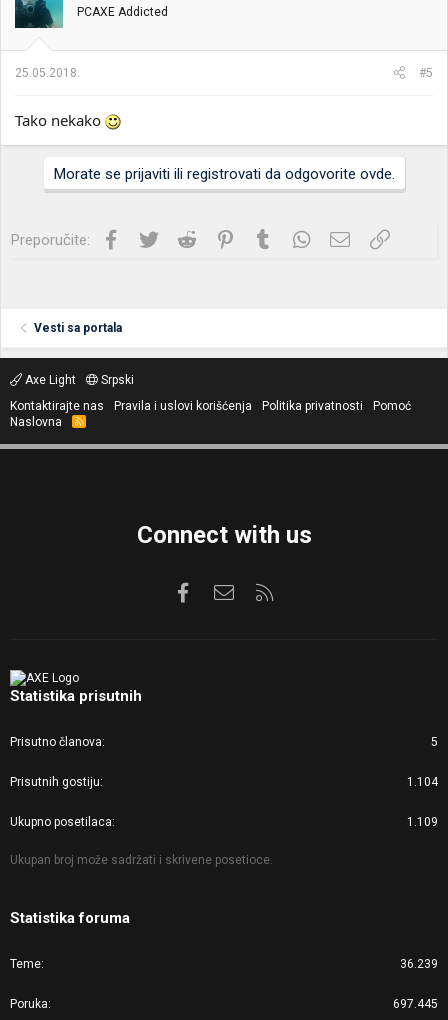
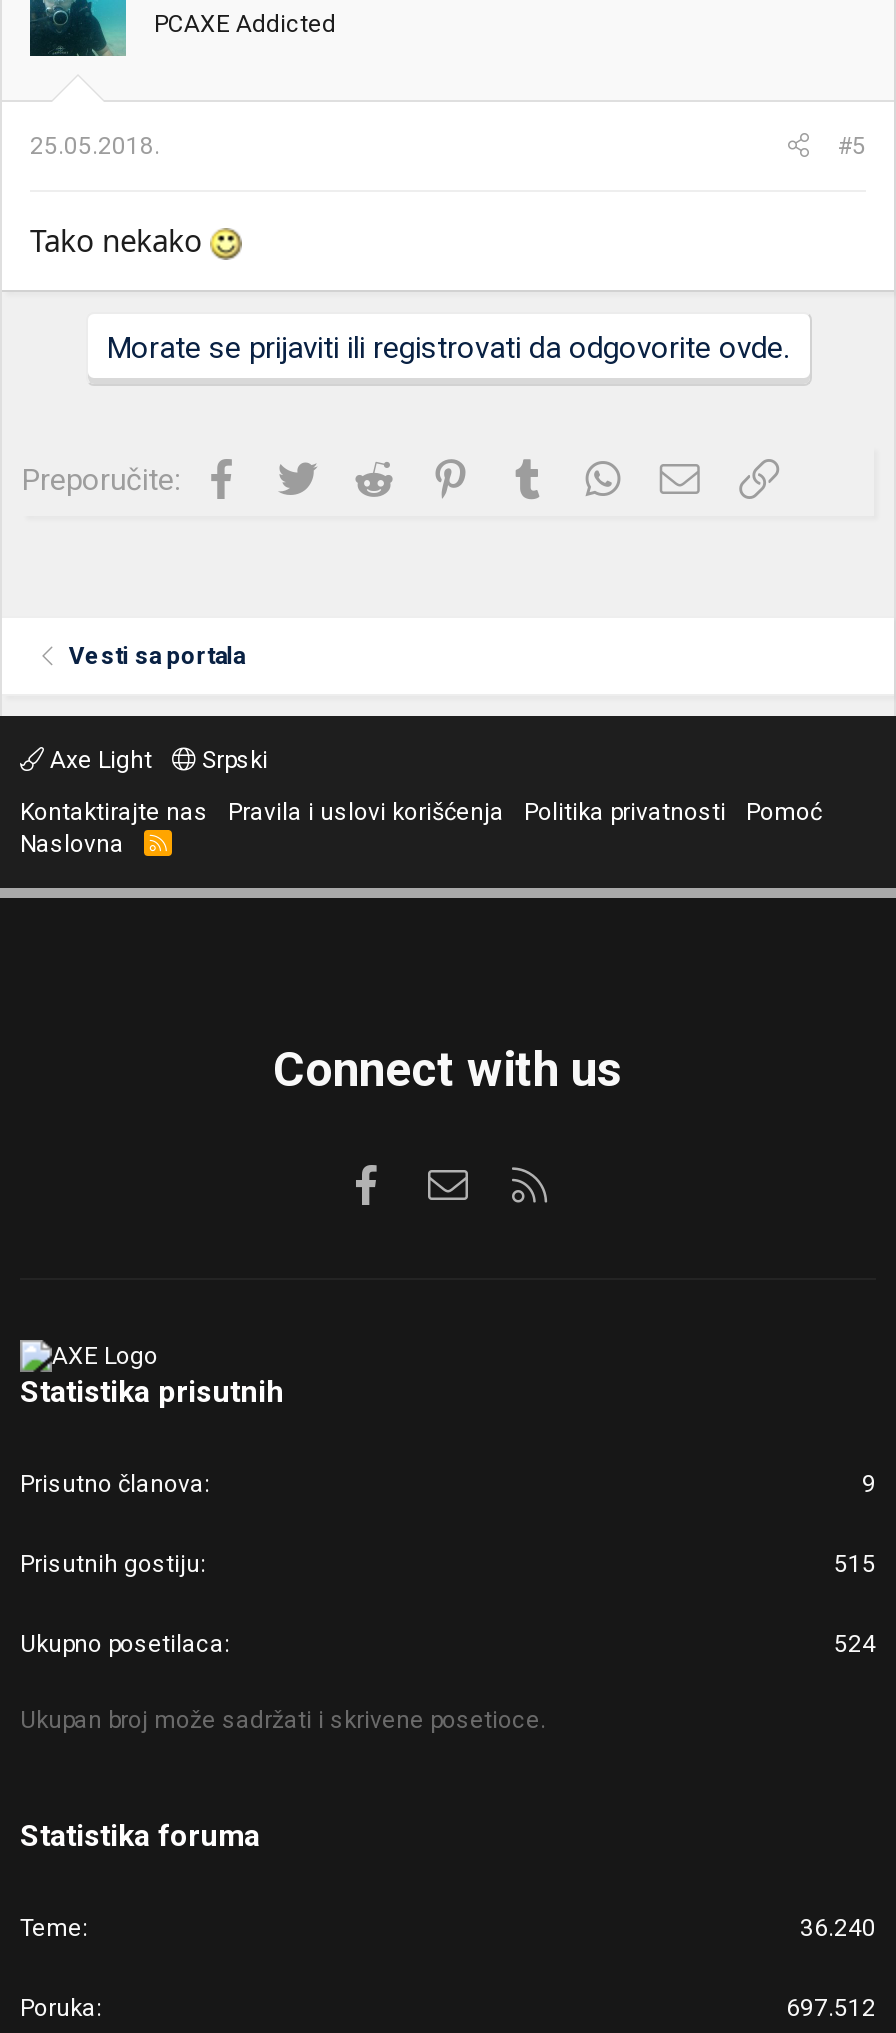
[431,735,438,749] 5 -> [862,1470,876,1498] 9
[407,775,438,789] 1.104 -> [834,1550,876,1578] 515
[407,815,438,829] 1.109 -> [834,1630,876,1658] 524
[400,957,438,971] 36.239 -> [800,1914,876,1942] 36.240
[393,997,438,1011] 697.445 -> [786,1994,876,2022] 697.512

